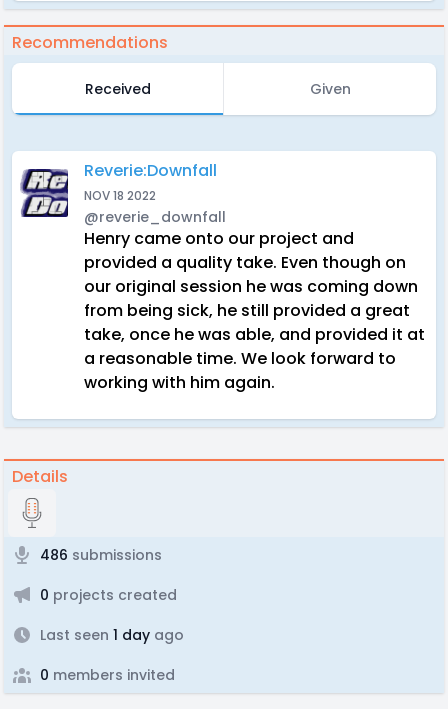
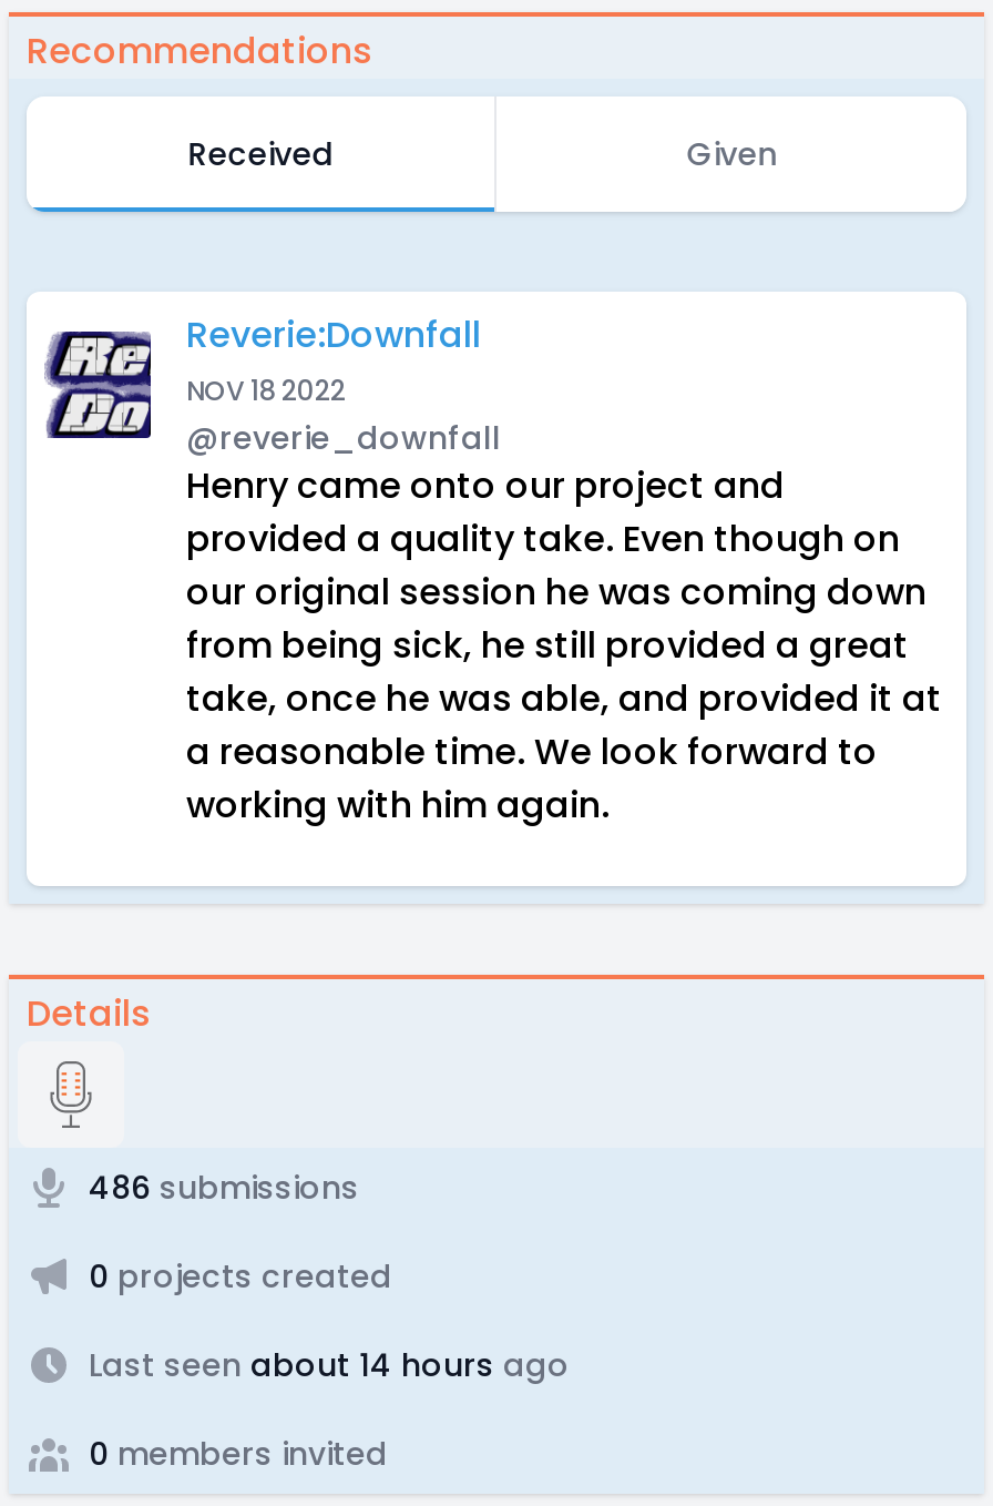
[40,625,184,645] Last seen 1 day ago -> [89,1343,570,1387] Last seen about 14 hours ago

